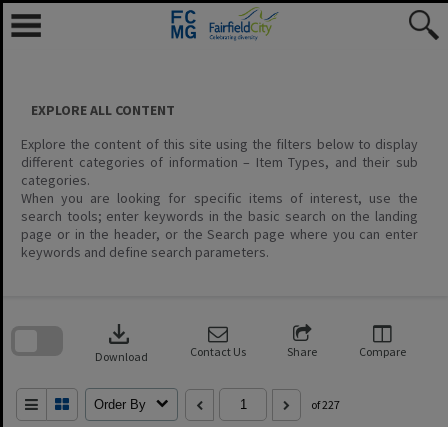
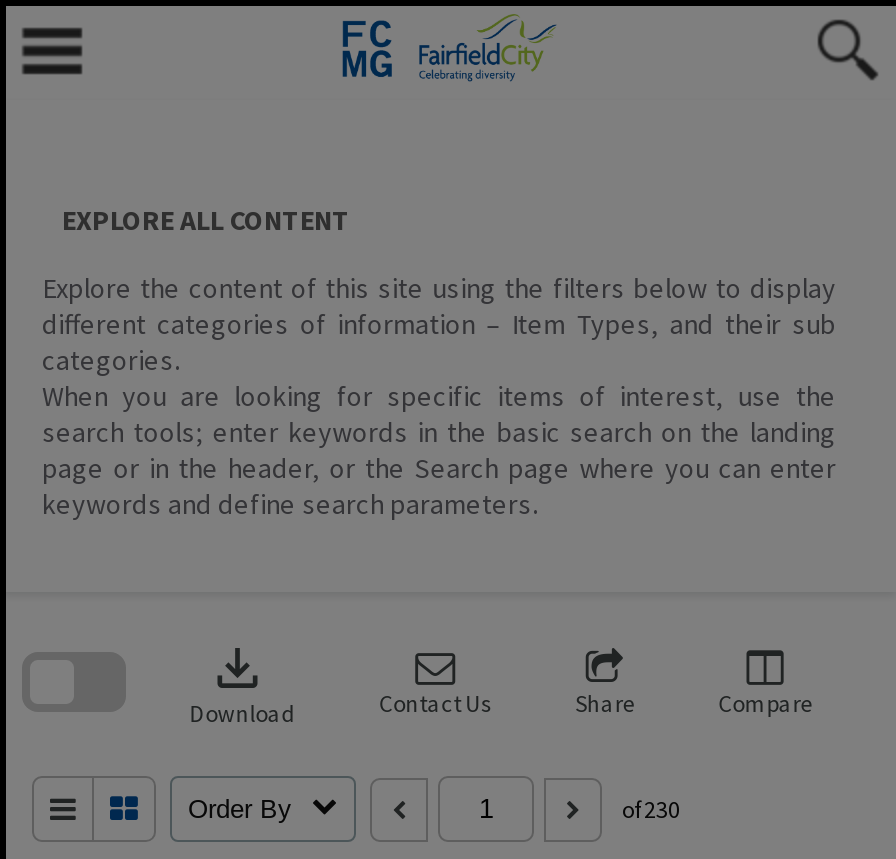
[311,397,340,412] of 227 -> [622,794,680,824] of 230

